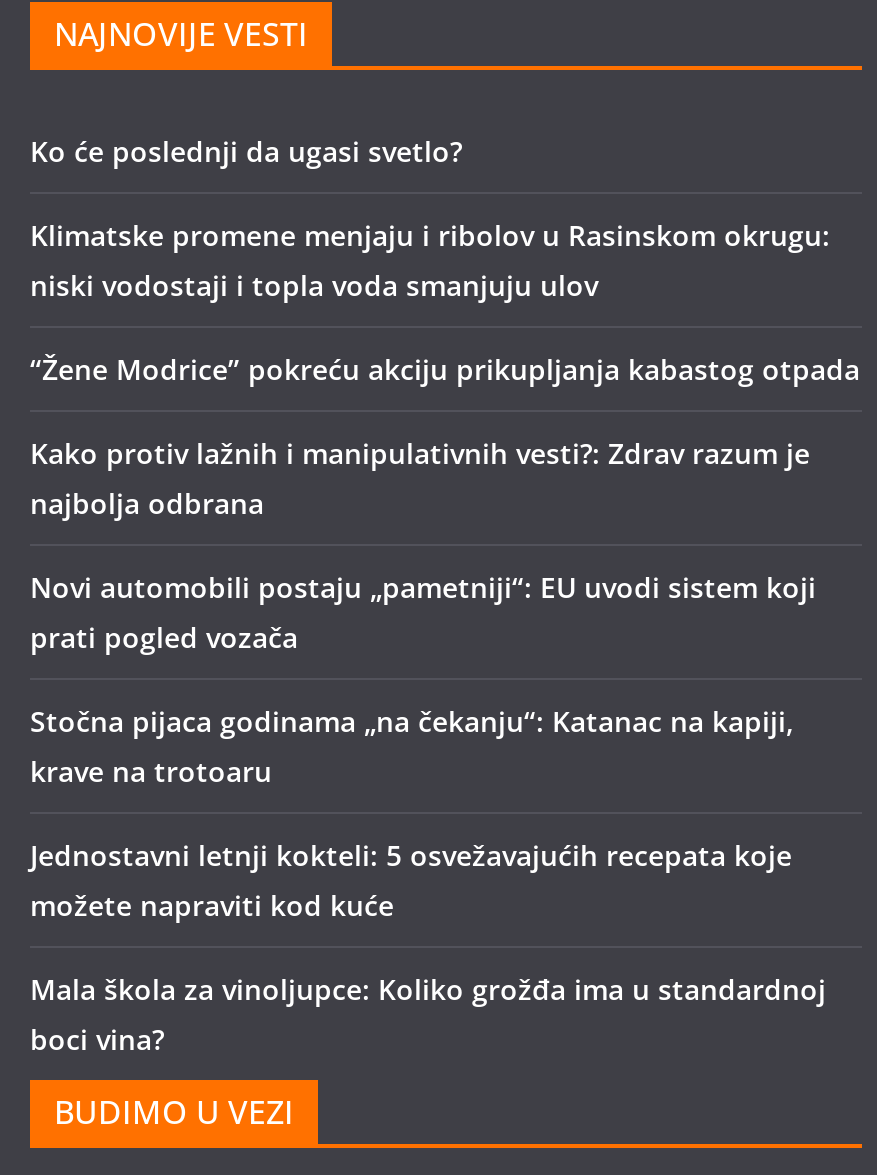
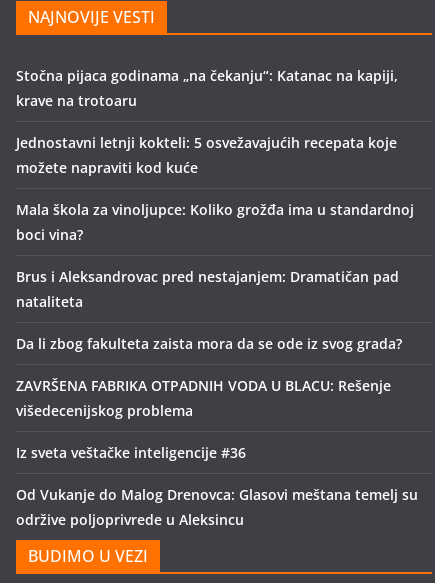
[30,131,860,655] Ko će poslednji da ugasi svetlo? | Klimatske promene menjaju i ribolov u Rasinskom okrugu: | niski vodostaji i topla voda smanjuju ulov | “Žene Modrice” pokreću akciju prikupljanja kabastog otpada | Kako protiv lažnih i manipulativnih vesti?: Zdrav razum je | najbolja odbrana | Novi automobili postaju „pametniji“: EU uvodi sistem koji | prati pogled vozača -> none
moved [30,701,826,1057] -> [16,66,414,244]: Stočna pijaca godinama „na čekanju“: Katanac na kapiji, | krave na trotoaru | Jednostavni letnji kokteli: 5 osvežavajućih recepata koje | možete napraviti kod kuće | Mala škola za vinoljupce: Koliko grožđa ima u standardnoj | boci vina?
none -> [16,267,418,529] Brus i Aleksandrovac pred nestajanjem: Dramatičan pad | nataliteta | Da li zbog fakulteta zaista mora da se ode iz svog grada? | ZAVRŠENA FABRIKA OTPADNIH VODA U BLACU: Rešenje | višedecenijskog problema | Iz sveta veštačke inteligencije #36 | Od Vukanje do Malog Drenovca: Glasovi meštana temelj su | održive poljoprivrede u Aleksincu

